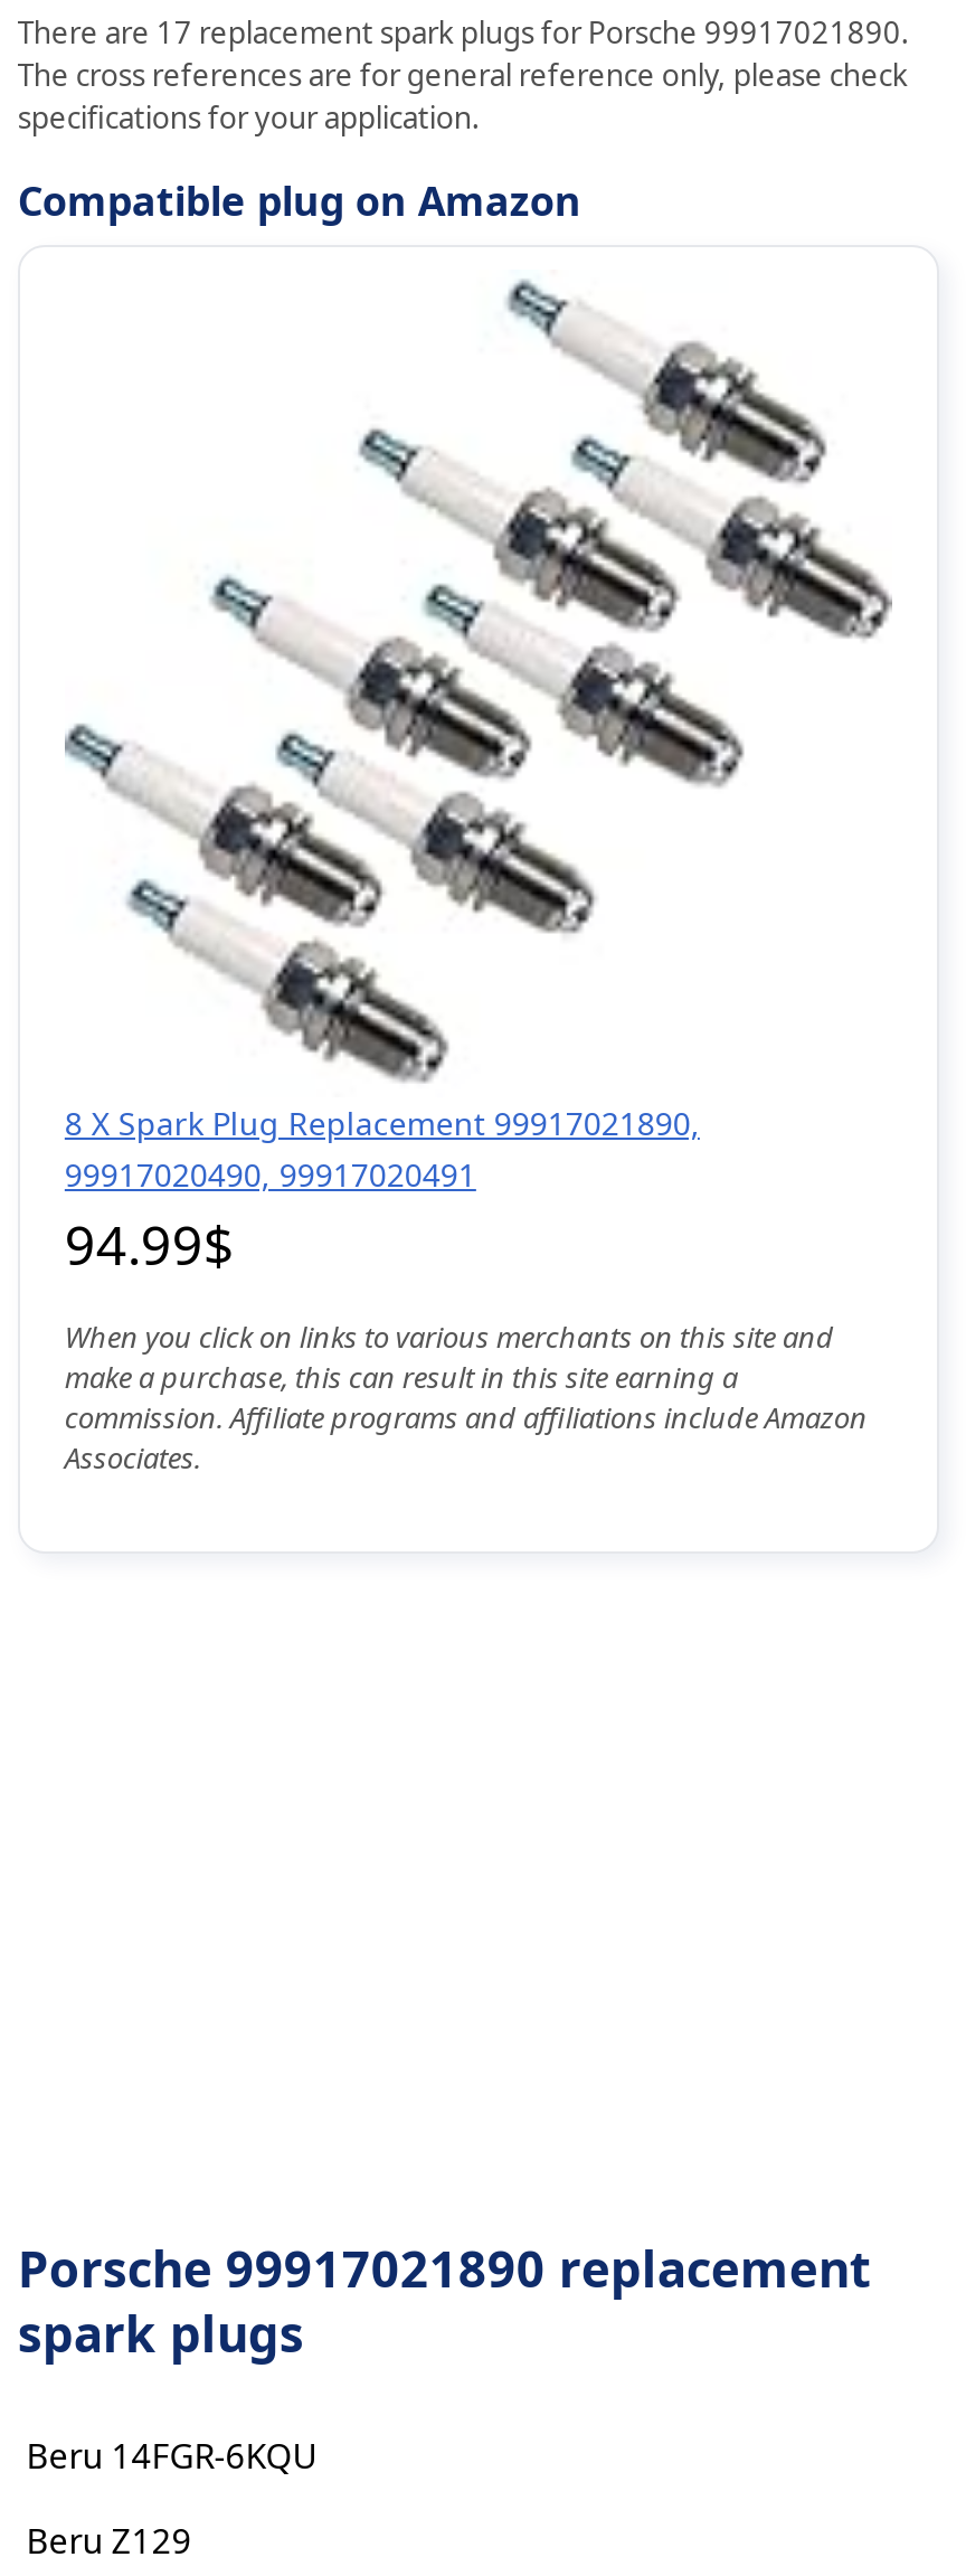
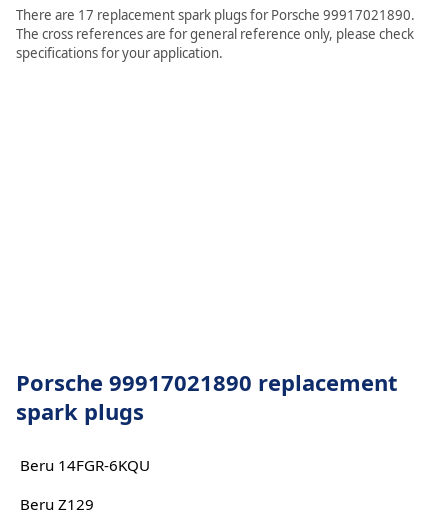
[18,173,581,227] Compatible plug on Amazon -> none
[63,279,894,1478] [image] | 8 X Spark Plug Replacement 99917021890, | 99917020490, 99917020491 | 94.99$ | When you click on links to various merchants on this site and | make a purchase, this can result in this site earning a | commission. Affiliate programs and affiliations include Amazon | Associates. -> none

